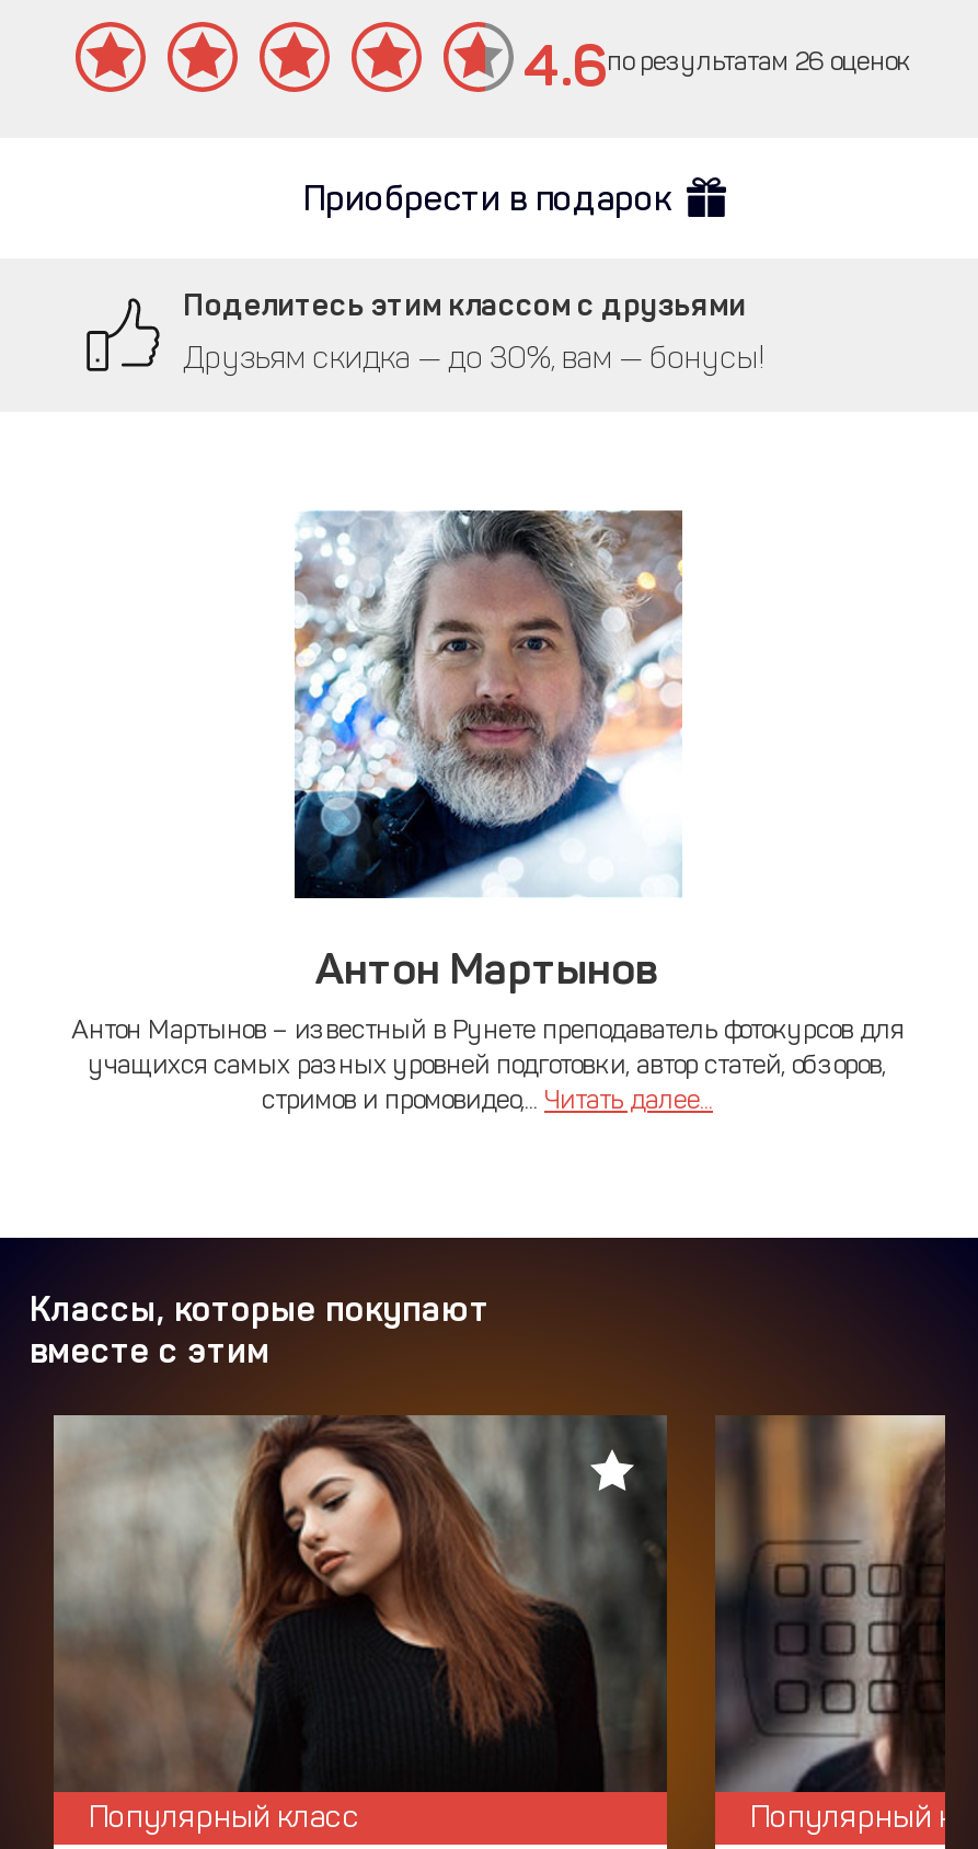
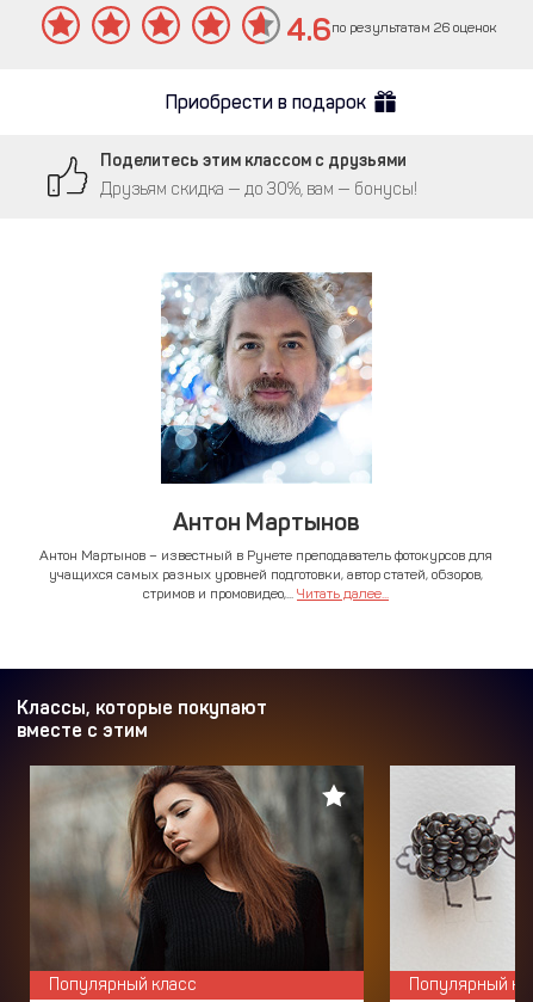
[713,1415,947,1794] [image] -> [389,764,516,972] [image]

